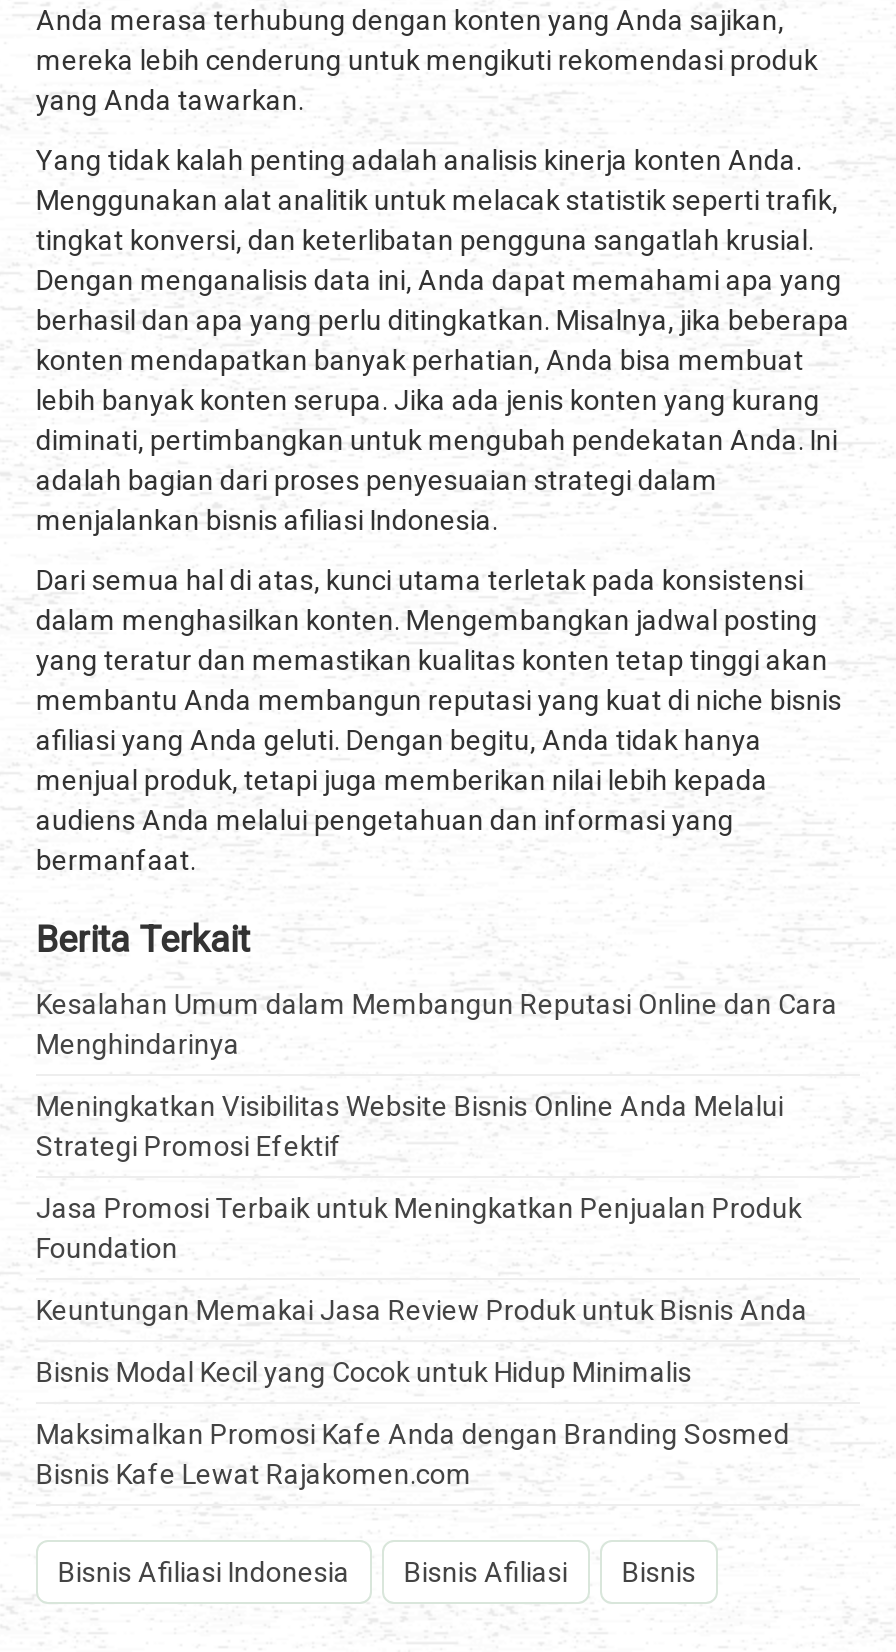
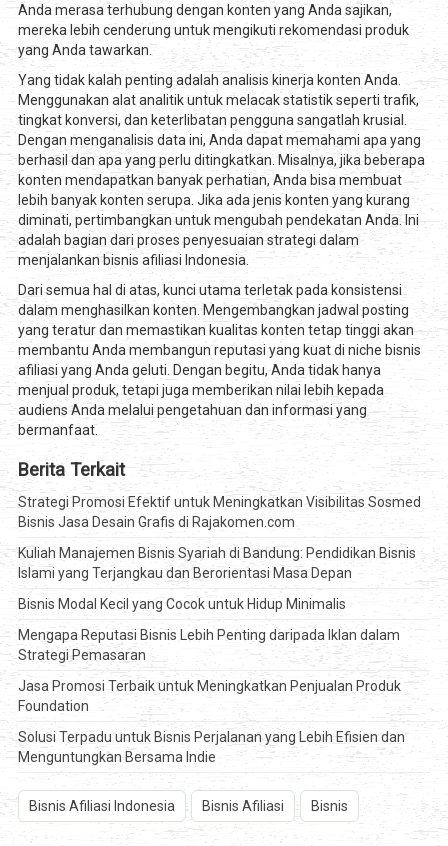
[36,988,838,1162] Kesalahan Umum dalam Membangun Reputasi Online dan Cara | Menghindarinya | Meningkatkan Visibilitas Website Bisnis Online Anda Melalui | Strategi Promosi Efektif -> [18,494,421,663] Strategi Promosi Efektif untuk Meningkatkan Visibilitas Sosmed | Bisnis Jasa Desain Grafis di Rajakomen.com | Kuliah Manajemen Bisnis Syariah di Bandung: Pendidikan Bisnis | Islami yang Terjangkau dan Berorientasi Masa Depan | Mengapa Reputasi Bisnis Lebih Penting daripada Iklan dalam | Strategi Pemasaran
moved [36,1192,802,1264] -> [18,678,401,714]: Jasa Promosi Terbaik untuk Meningkatkan Penjualan Produk | Foundation
[36,1294,808,1490] Keuntungan Memakai Jasa Review Produk untuk Bisnis Anda | Maksimalkan Promosi Kafe Anda dengan Branding Sosmed | Bisnis Kafe Lewat Rajakomen.com -> [18,729,405,765] Solusi Terpadu untuk Bisnis Perjalanan yang Lebih Efisien dan | Menguntungkan Bersama Indie
moved [36,1356,692,1388] -> [18,596,346,612]: Bisnis Modal Kecil yang Cocok untuk Hidup Minimalis

